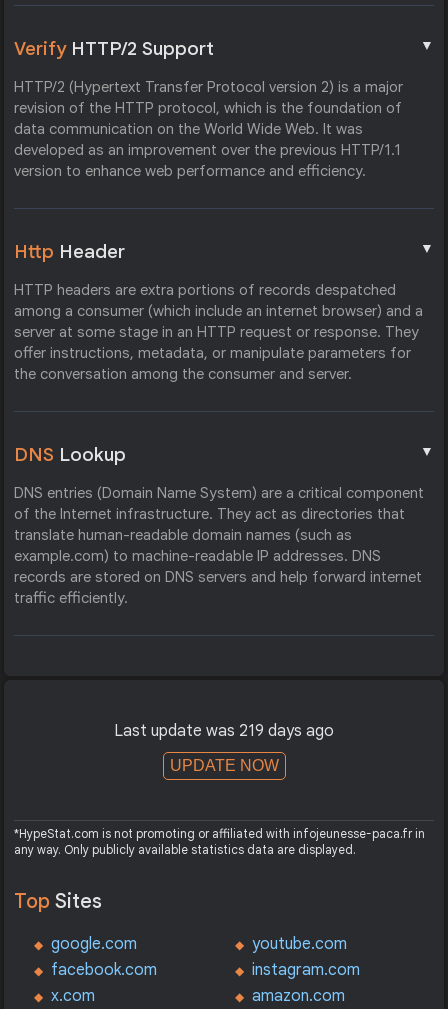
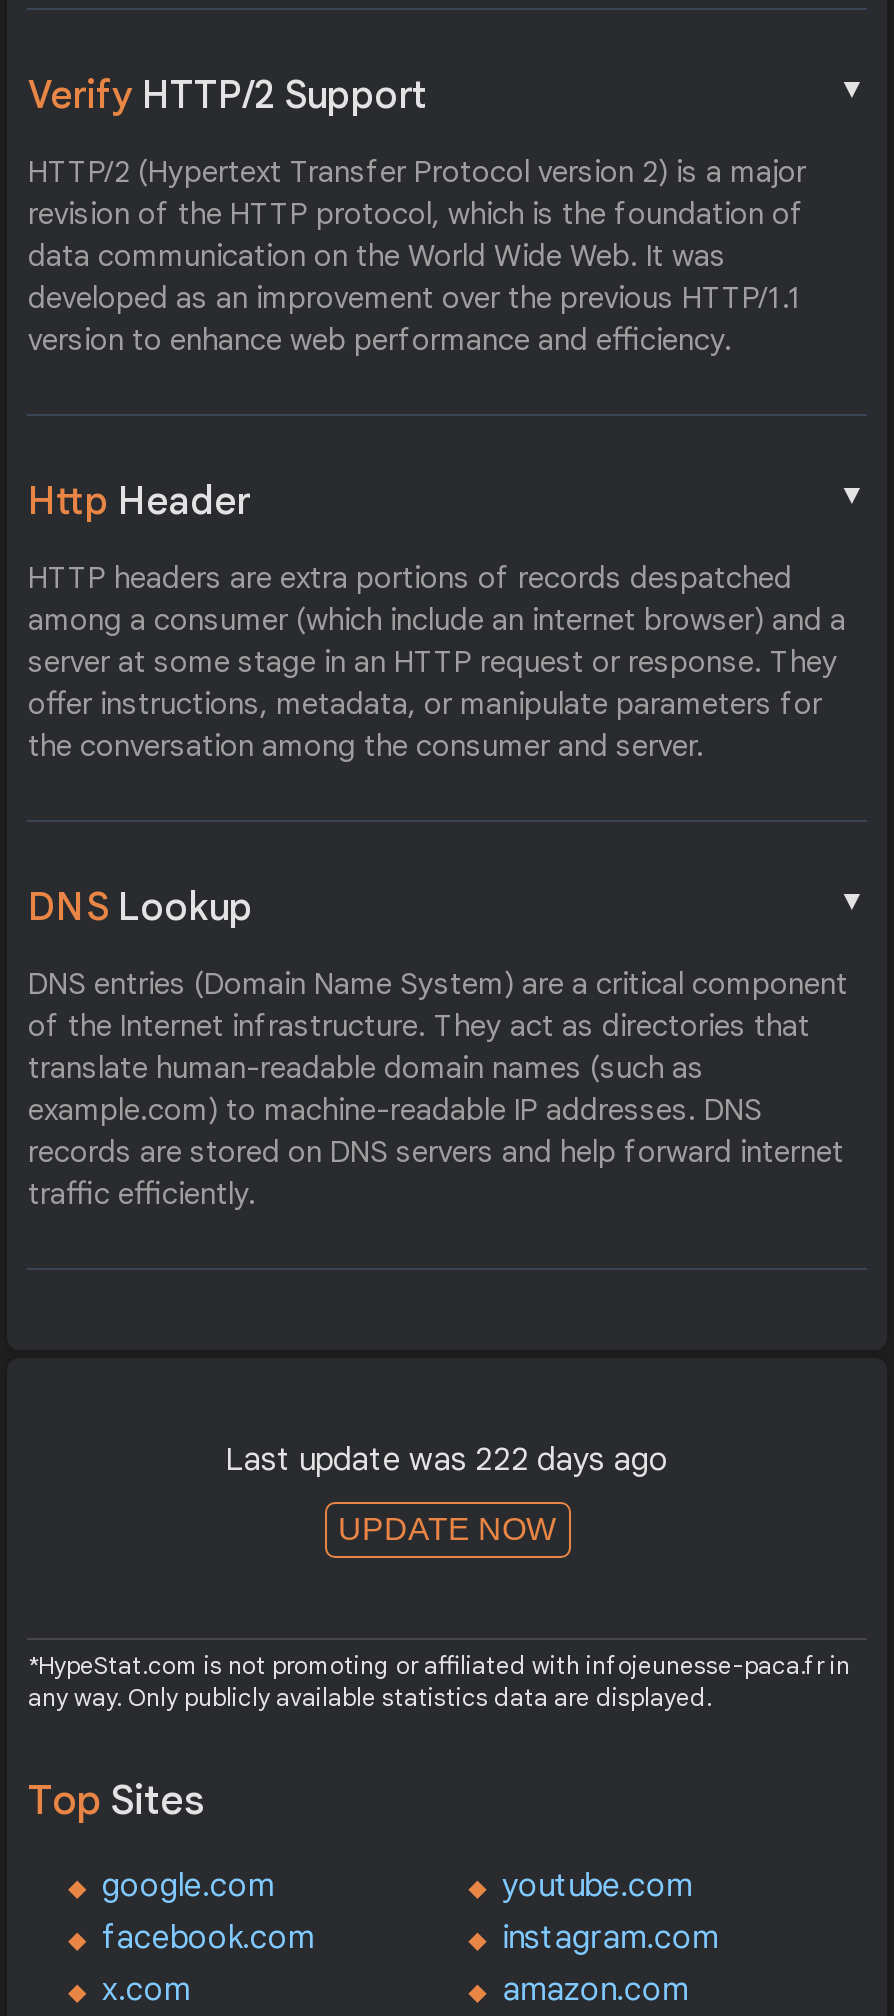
[114,721,334,741] Last update was 219 days ago -> [225,1440,669,1480] Last update was 222 days ago

